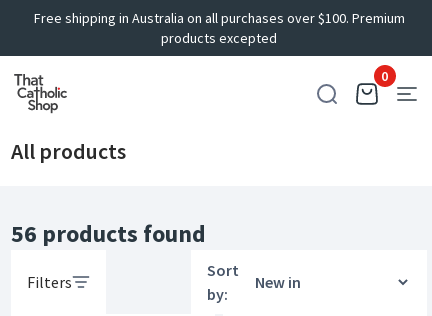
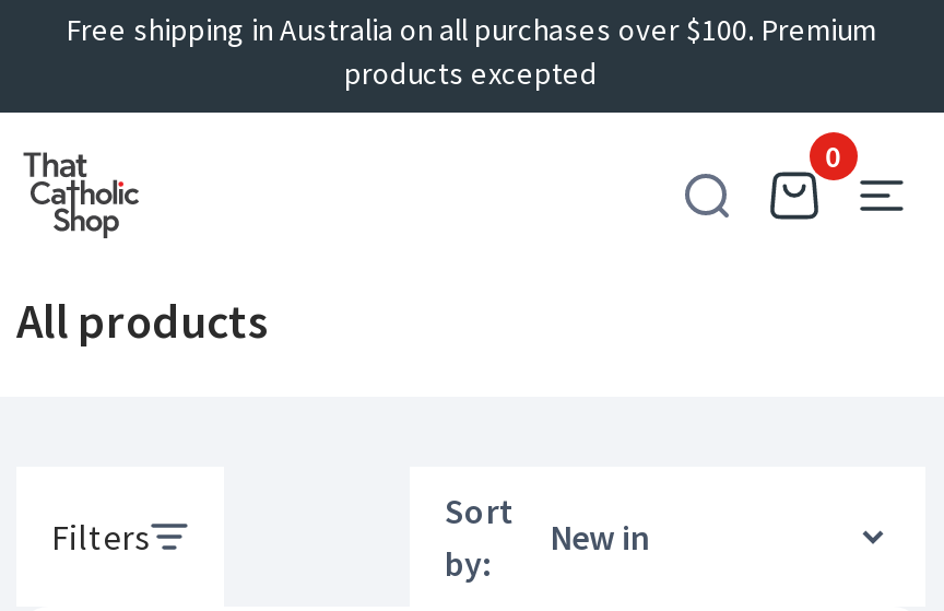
[11,218,206,249] 56 products found -> none

